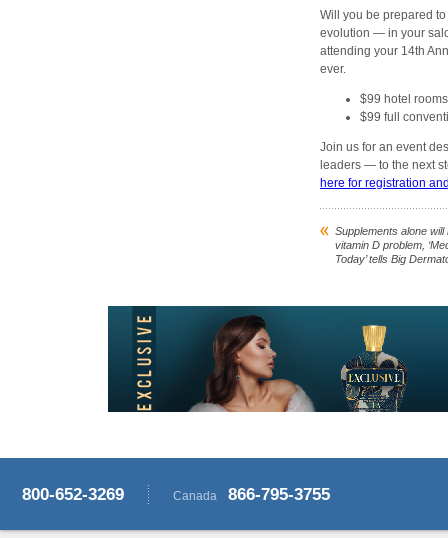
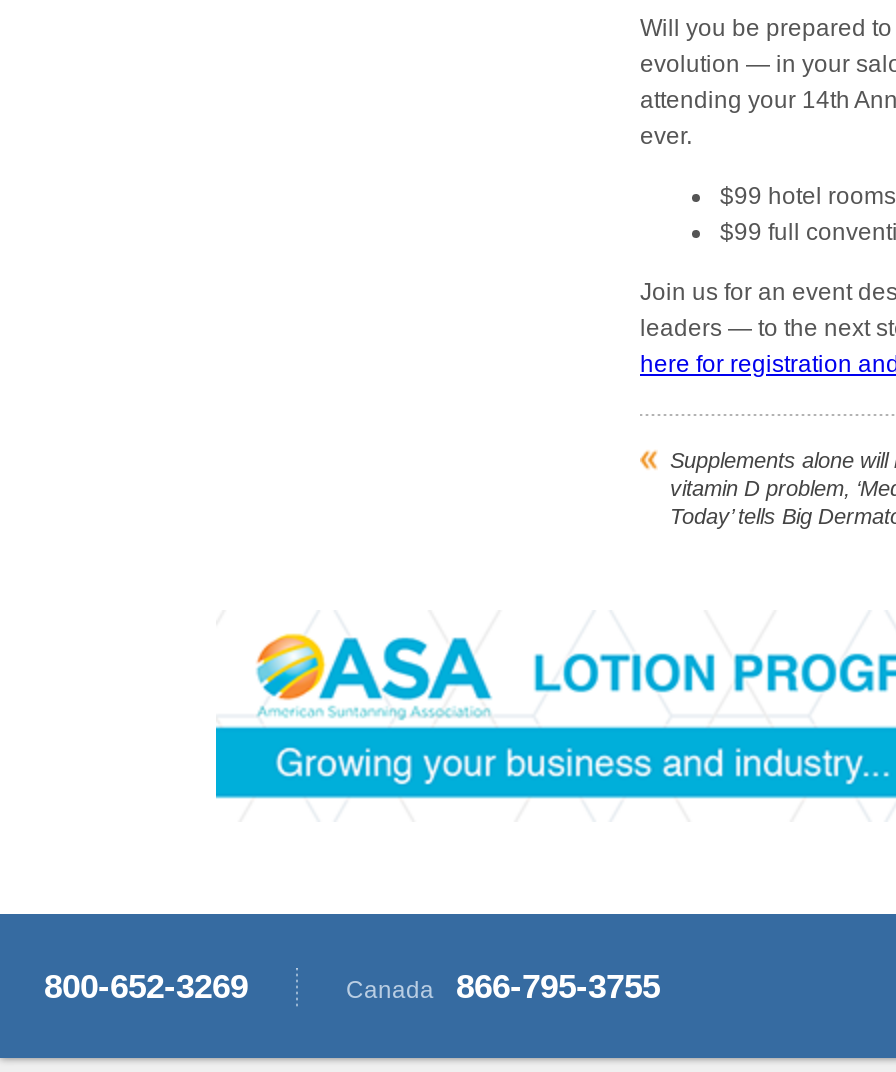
[107,305,445,413] [image] -> [214,610,890,822] [image]

